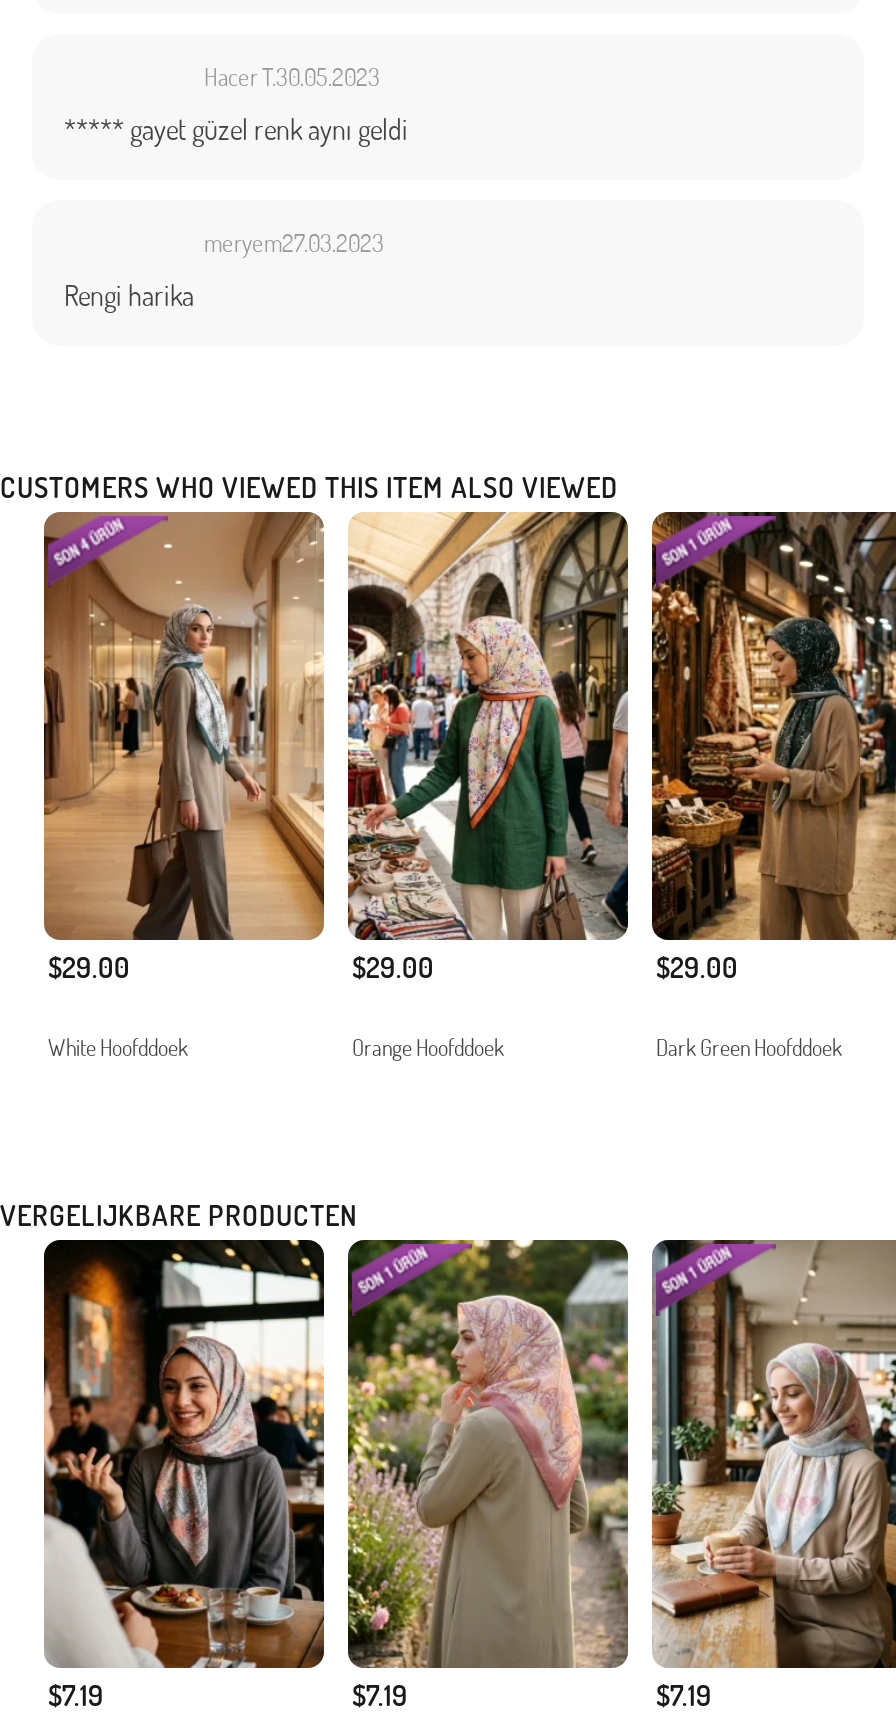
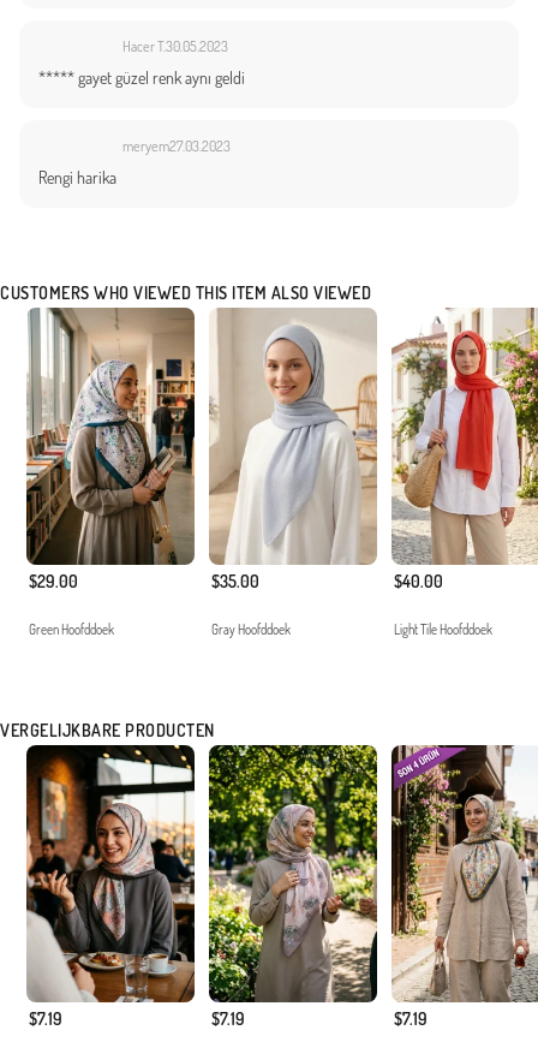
[42,510,434,984] [image] | $29.00 -> [25,308,259,591] [image] | $35.00
[346,510,738,984] [image] | $29.00 -> [209,308,443,591] [image] | $40.00
[650,510,890,942] [image] -> [391,308,534,565] [image]
[48,1034,188,1062] White Hoofddoek -> [29,621,114,638] Green Hoofddoek
[352,1034,504,1062] Orange Hoofddoek -> [211,621,291,638] Gray Hoofddoek
[656,1034,842,1062] Dark Green Hoofddoek -> [394,621,492,638] Light Tile Hoofddoek
[346,1238,630,1670] [image] -> [208,744,378,1004] [image]
[650,1238,890,1668] [image] -> [390,744,534,1002] [image]

